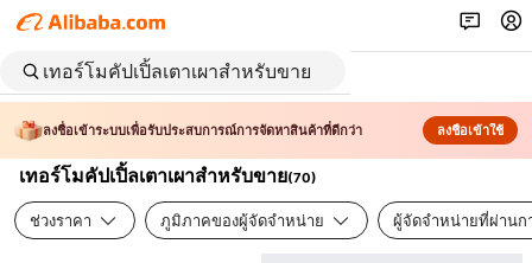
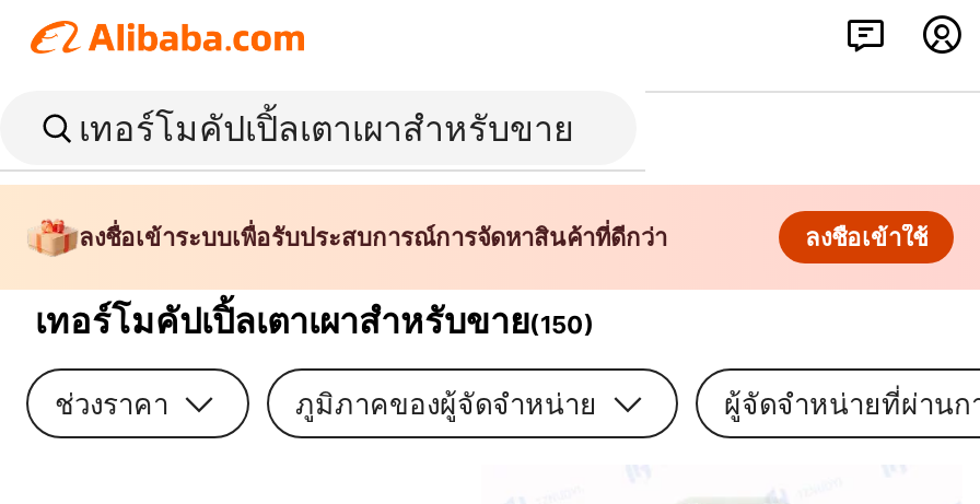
[19,163,317,187] เทอร์โมคัปเปิ้ลเตาเผาสำหรับขาย(70) -> [35,298,595,342] เทอร์โมคัปเปิ้ลเตาเผาสำหรับขาย(150)

